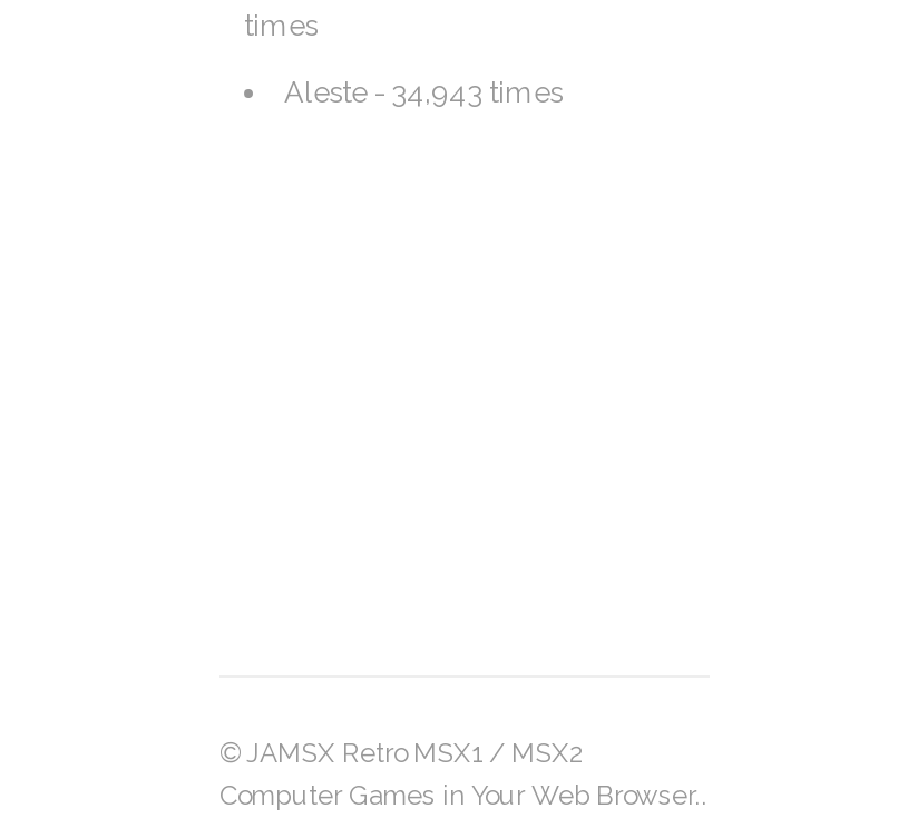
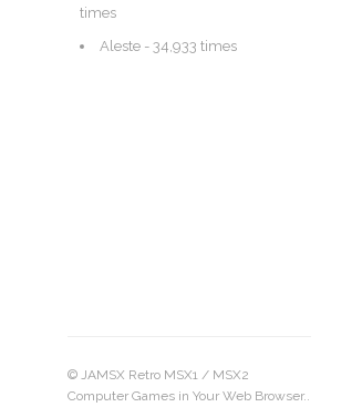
[284,76,563,109] Aleste - 34,943 times -> [100,38,237,54] Aleste - 34,933 times

